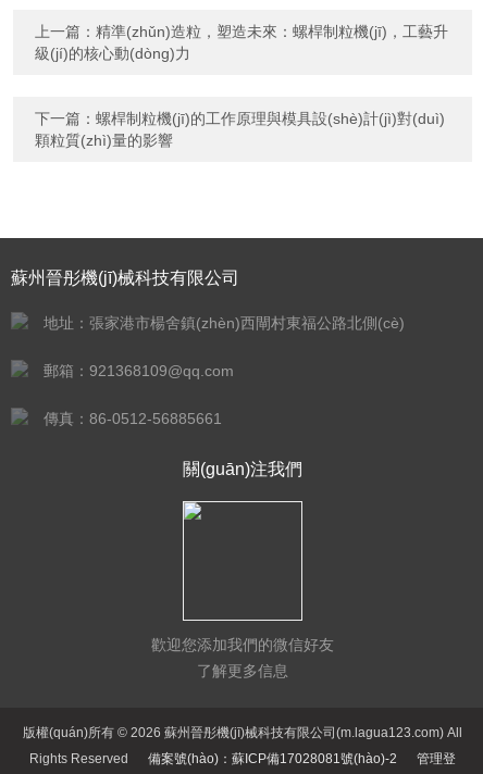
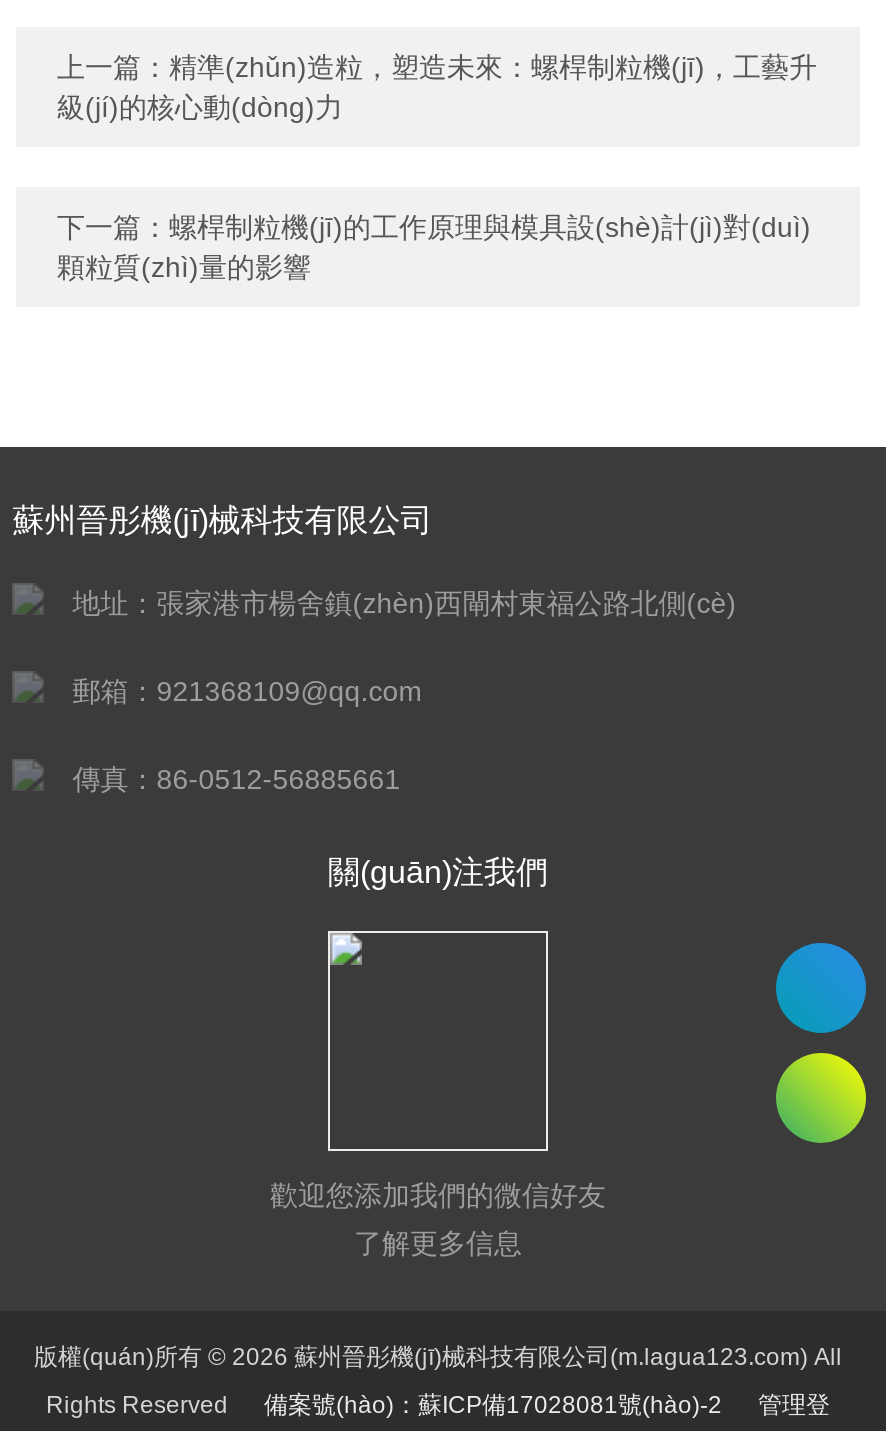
none -> [774,941,868,1035] [image]
none -> [774,1051,868,1145] [image]

